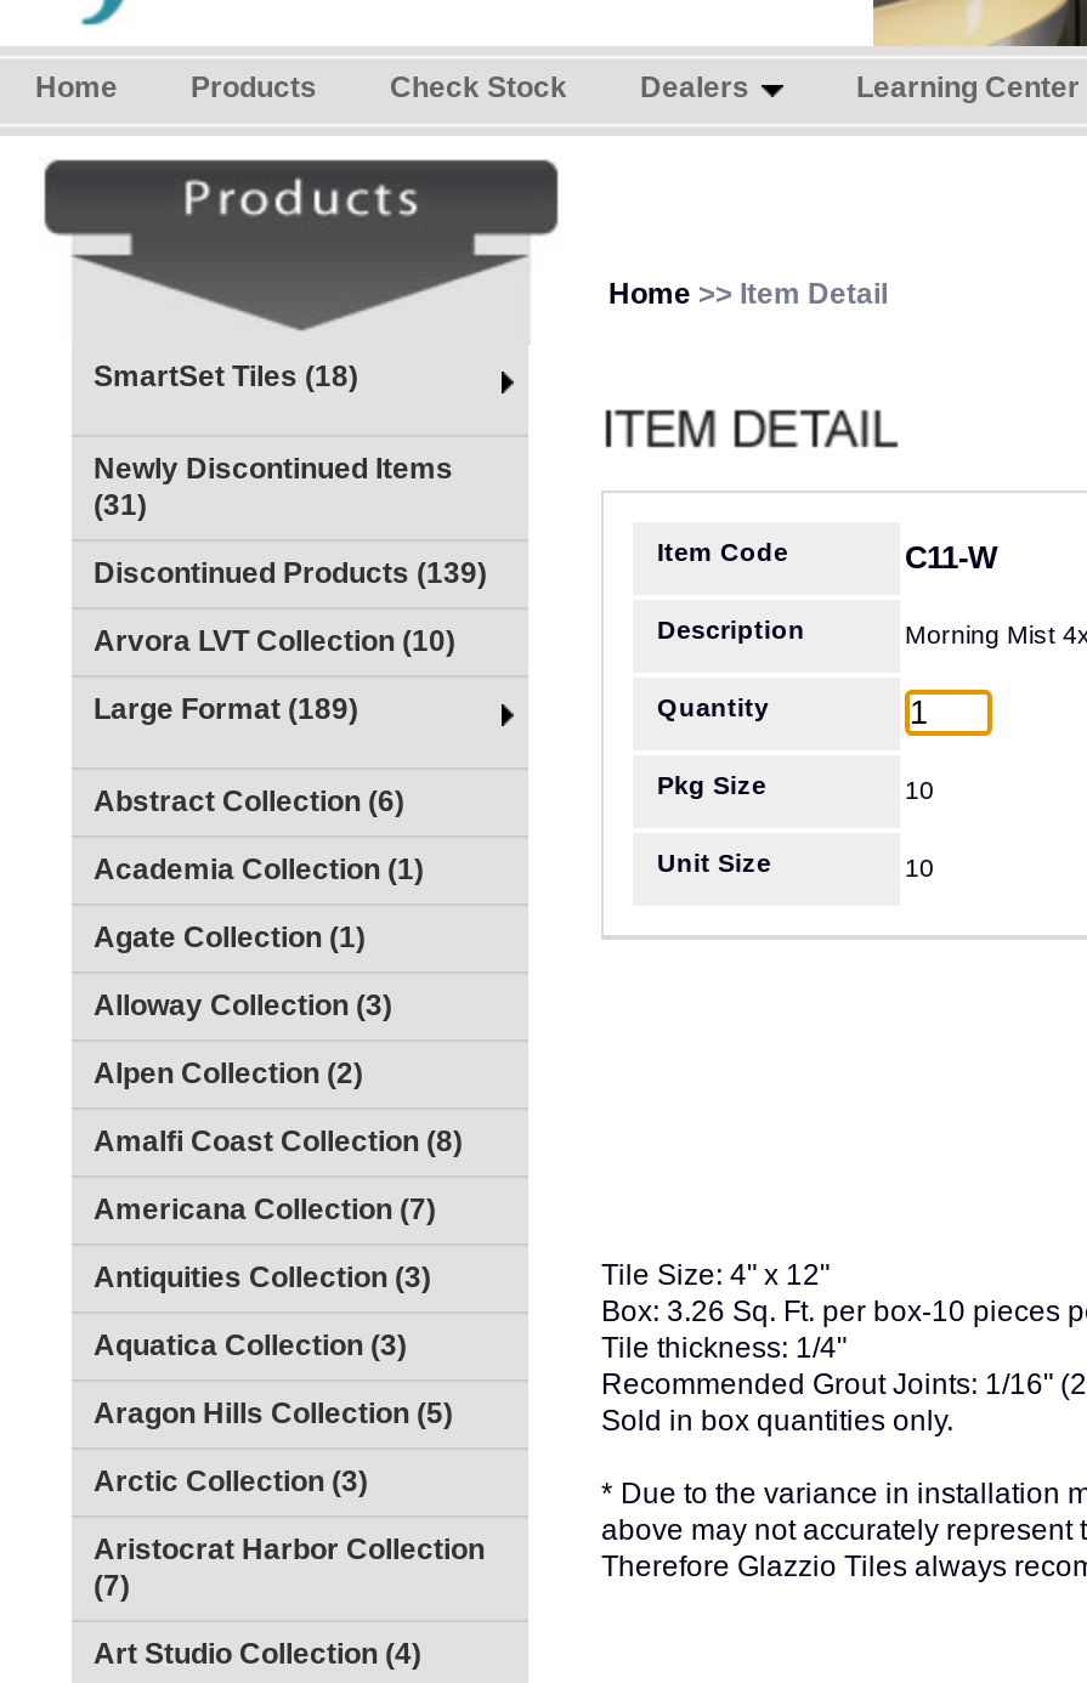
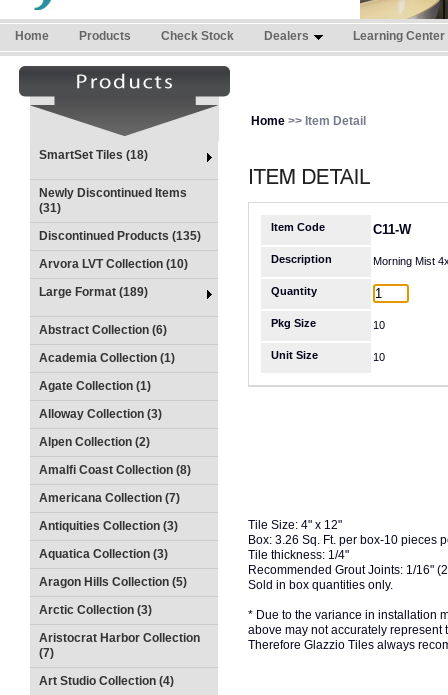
[94,556,487,590] Discontinued Products (139) -> [39,229,201,243] Discontinued Products (135)

